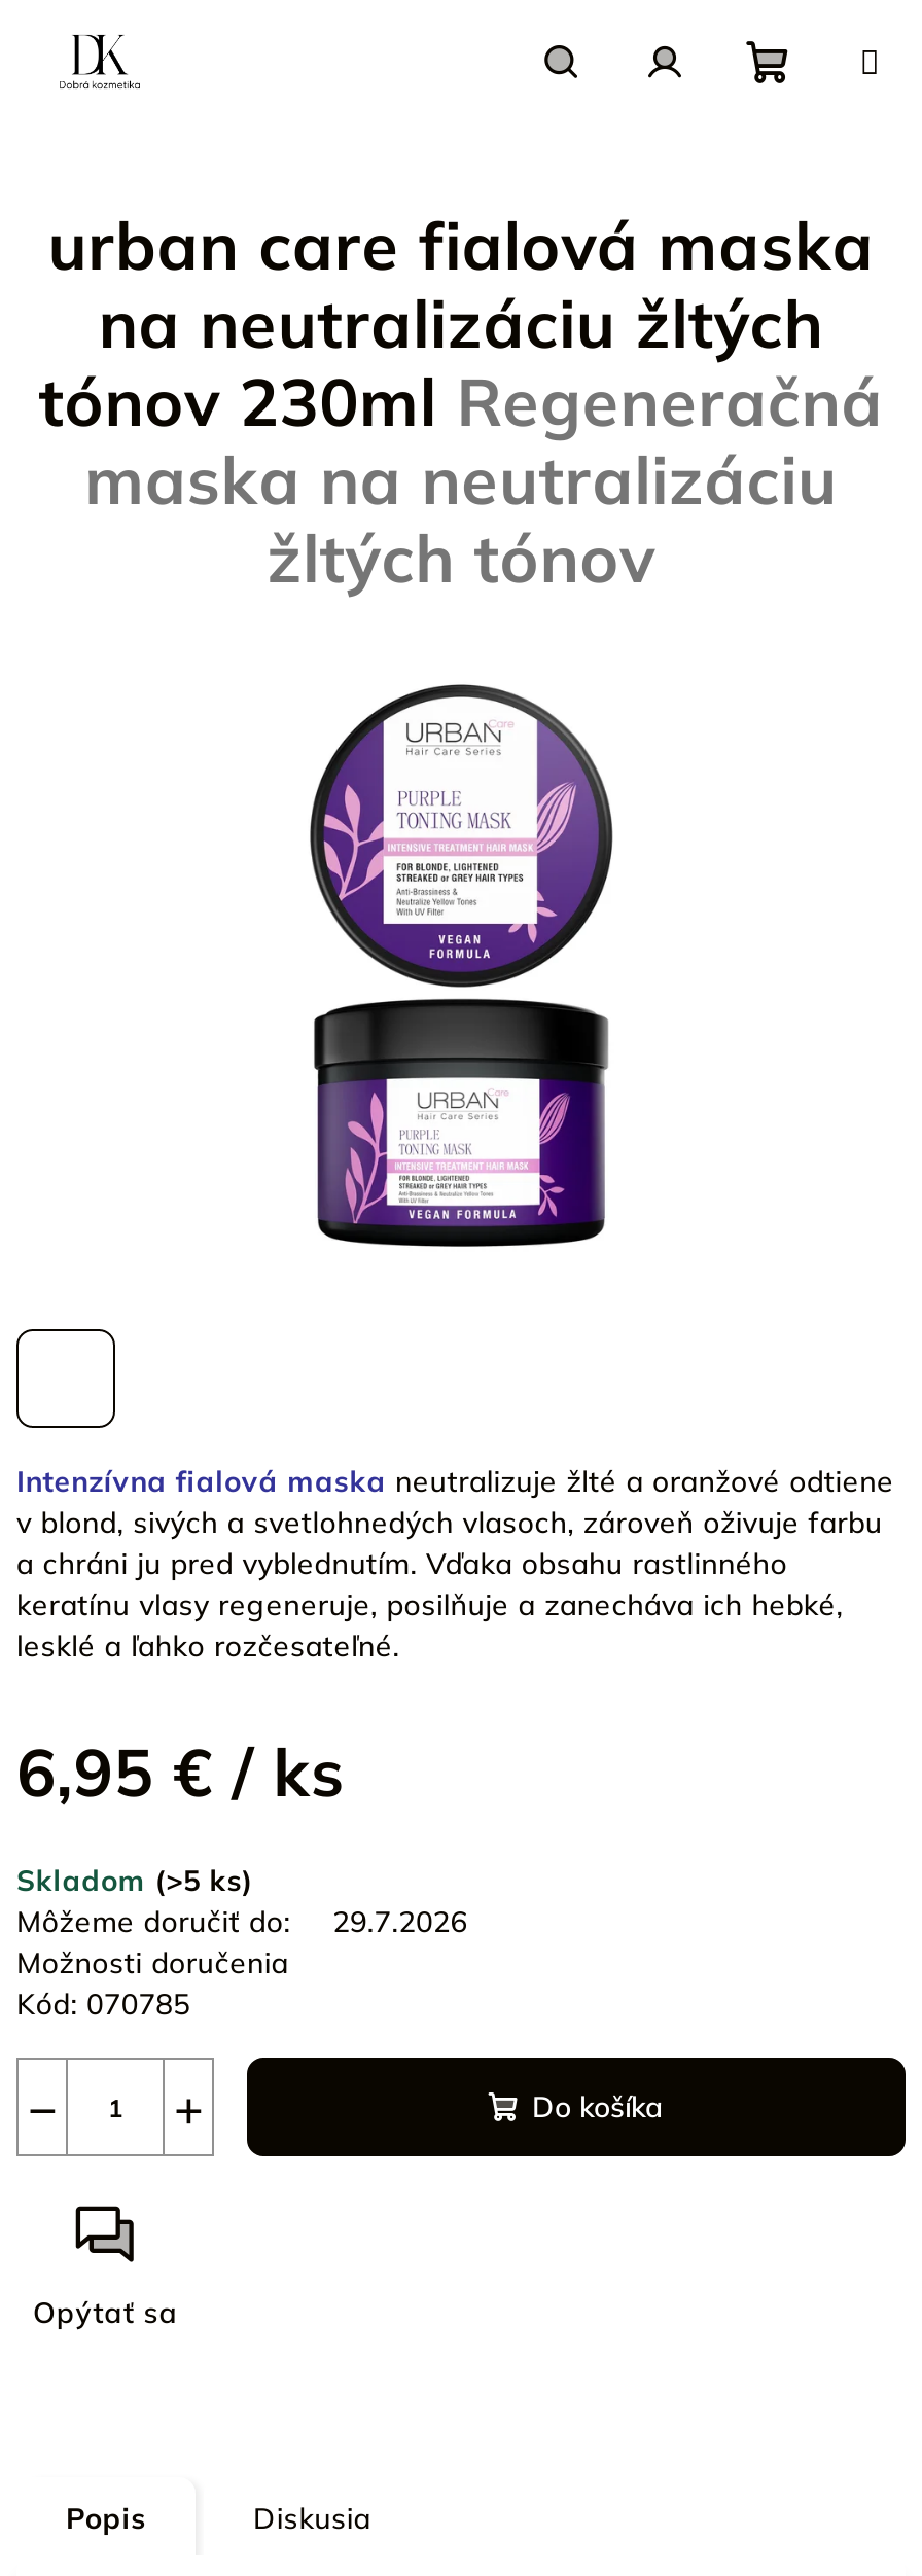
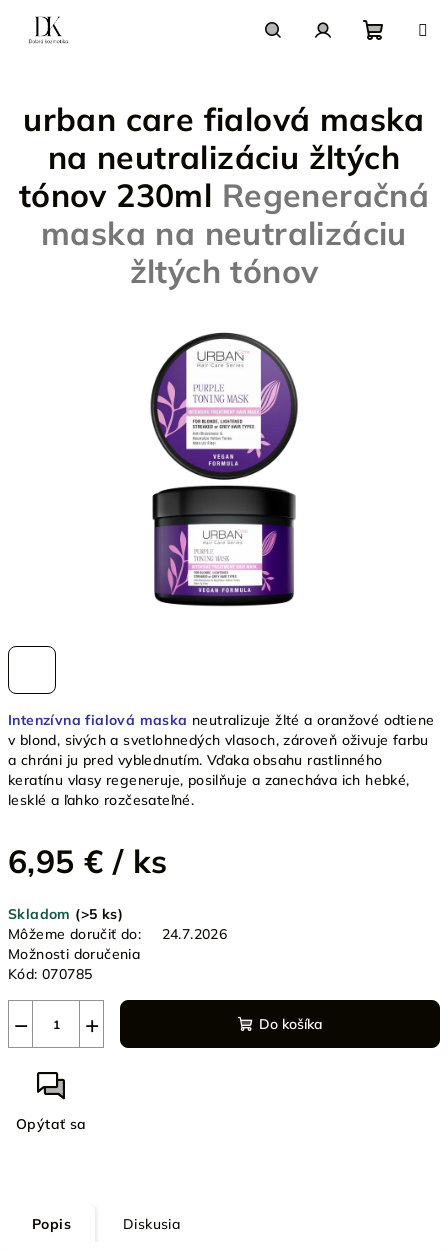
[16,1903,468,1940] Môžeme doručiť do: 29.7.2026 -> [8,925,227,943] Môžeme doručiť do: 24.7.2026

